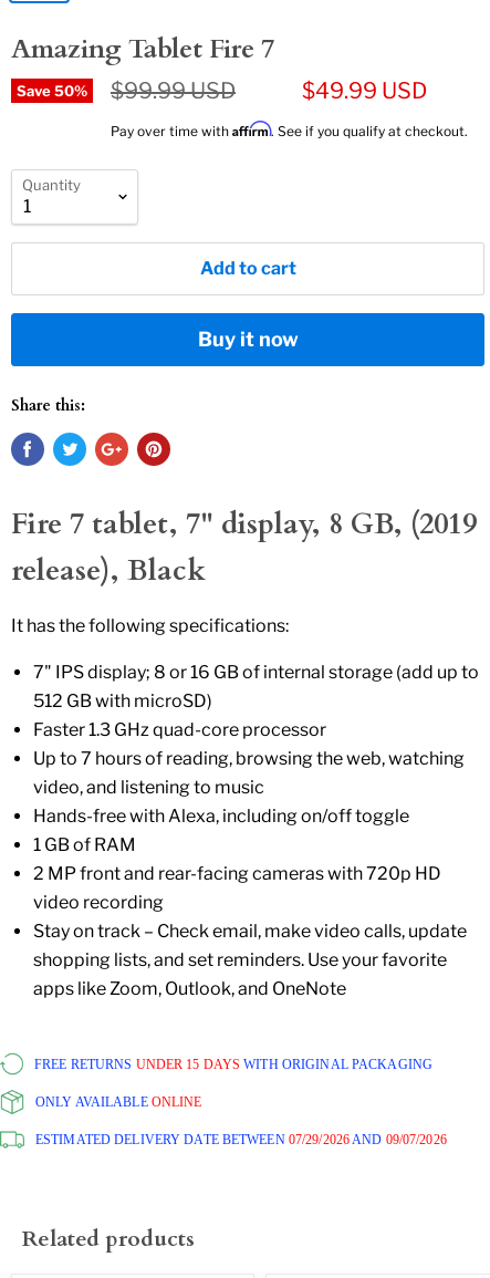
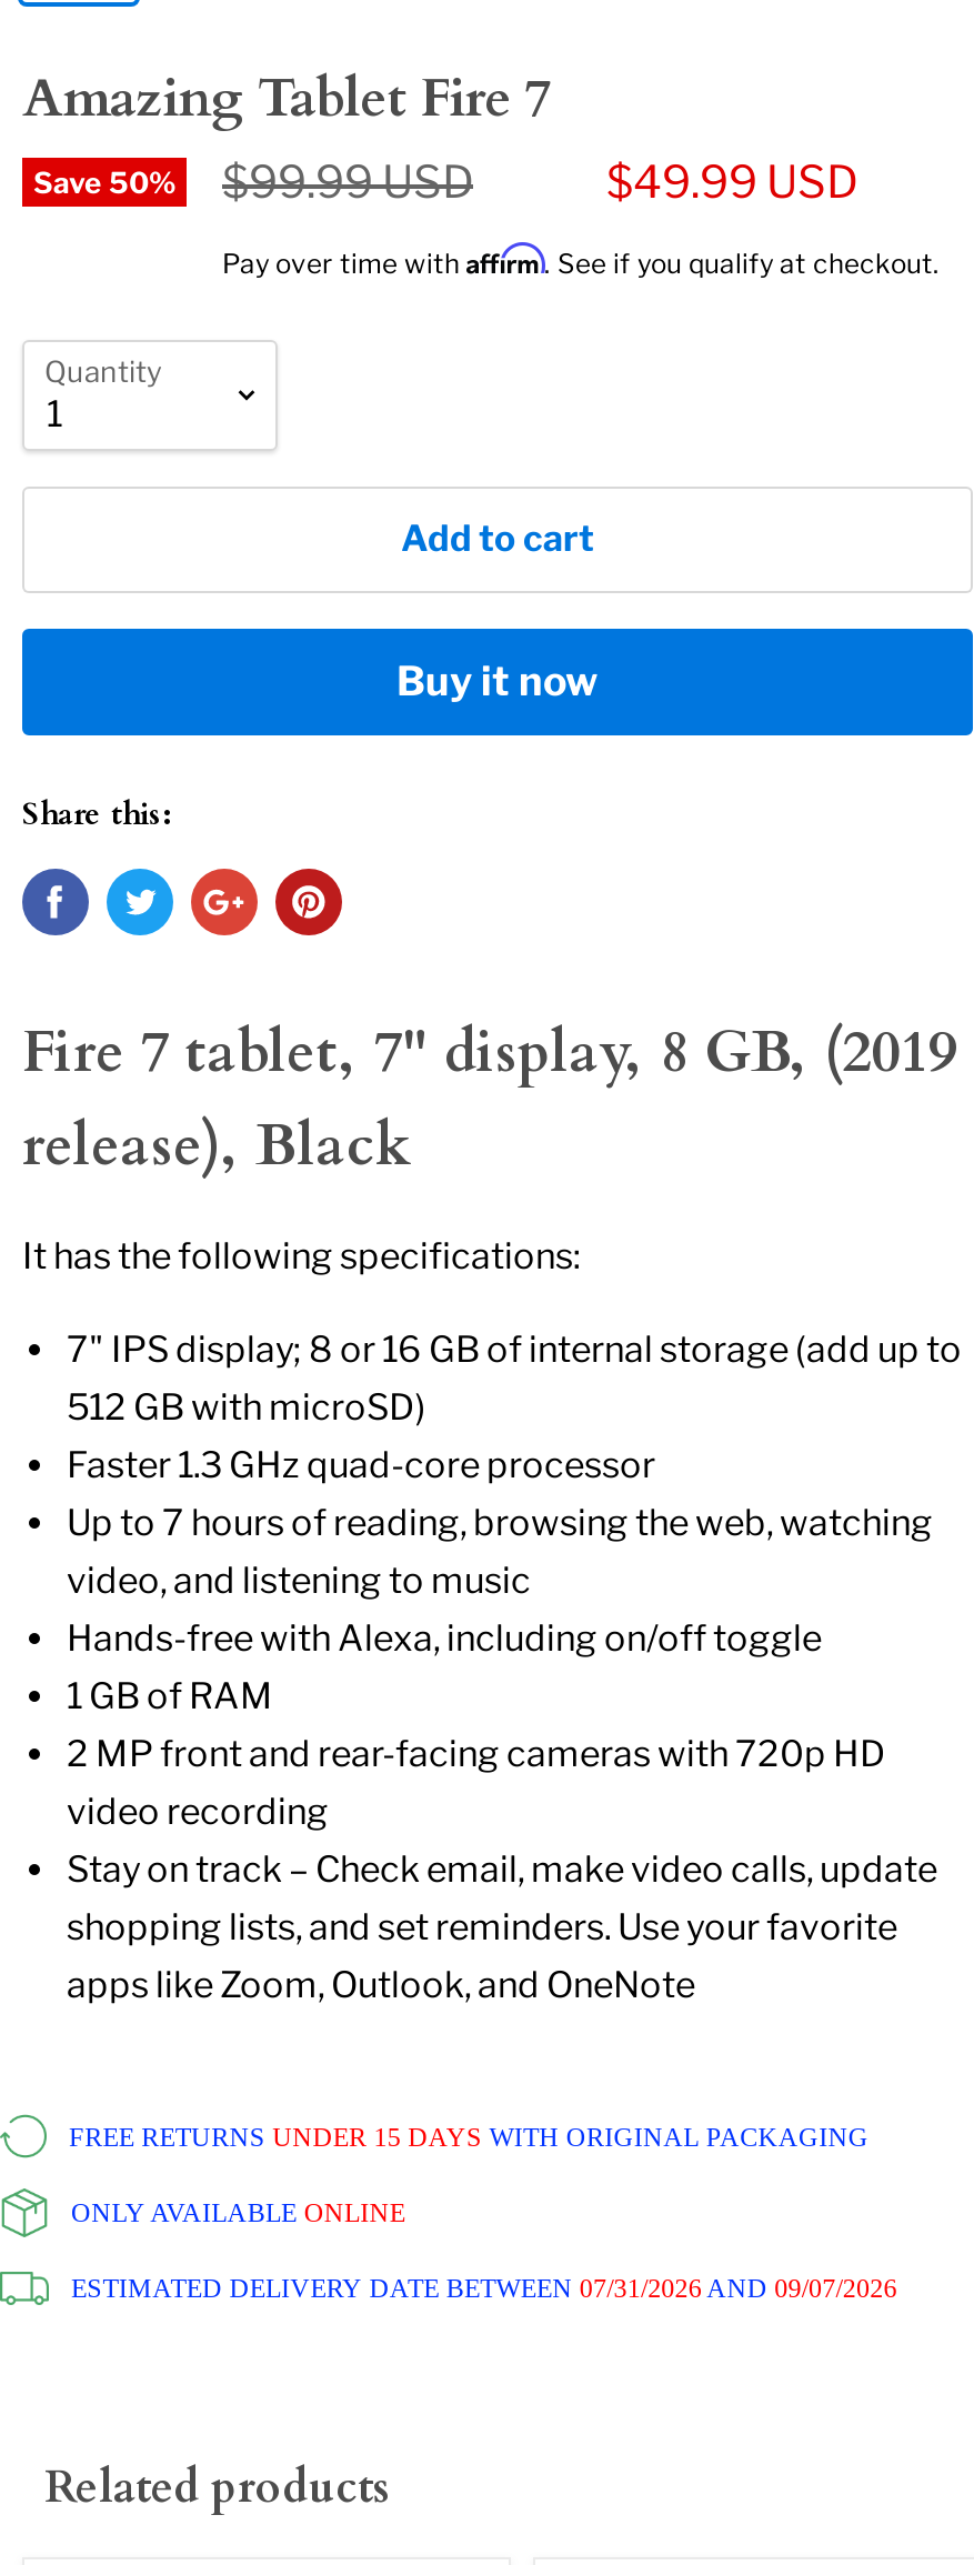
[35,1132,447,1147] ESTIMATED DELIVERY DATE BETWEEN 07/29/2026 AND 09/07/2026 -> [71,2273,897,2304] ESTIMATED DELIVERY DATE BETWEEN 07/31/2026 AND 09/07/2026

